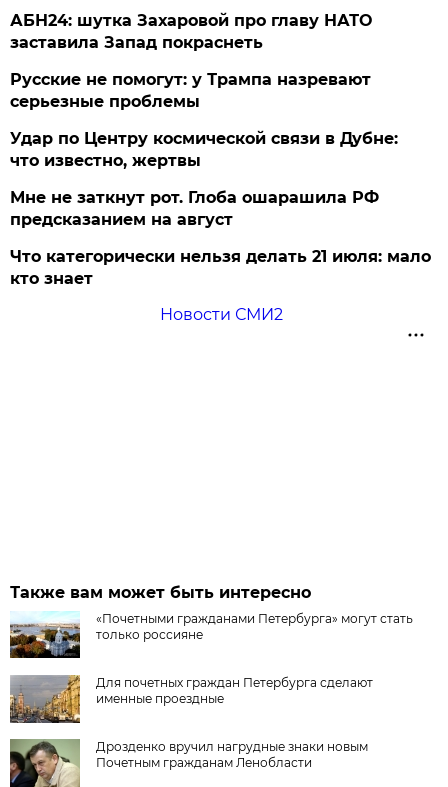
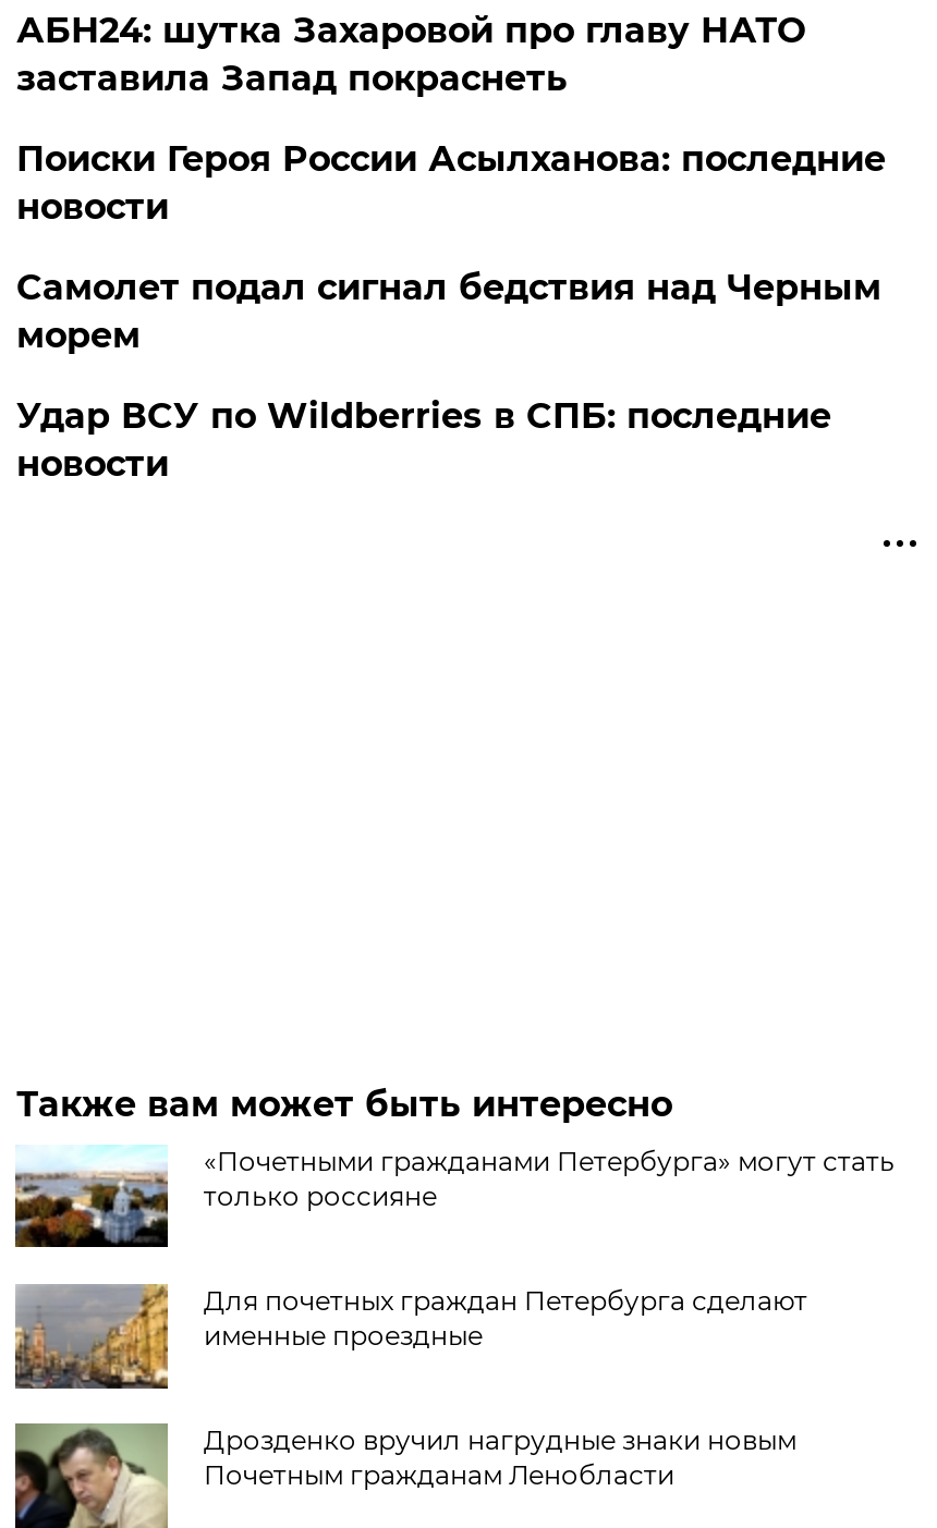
[10,70,431,324] Русские не помогут: у Трампа назревают | серьезные проблемы | Удар по Центру космической связи в Дубне: | что известно, жертвы | Мне не заткнут рот. Глоба ошарашила РФ | предсказанием на август | Что категорически нельзя делать 21 июля: мало | кто знает | Новости СМИ2 -> [16,138,886,484] Поиски Героя России Асылханова: последние | новости | Самолет подал сигнал бедствия над Черным | морем | Удар ВСУ по Wildberries в СПБ: последние | новости

